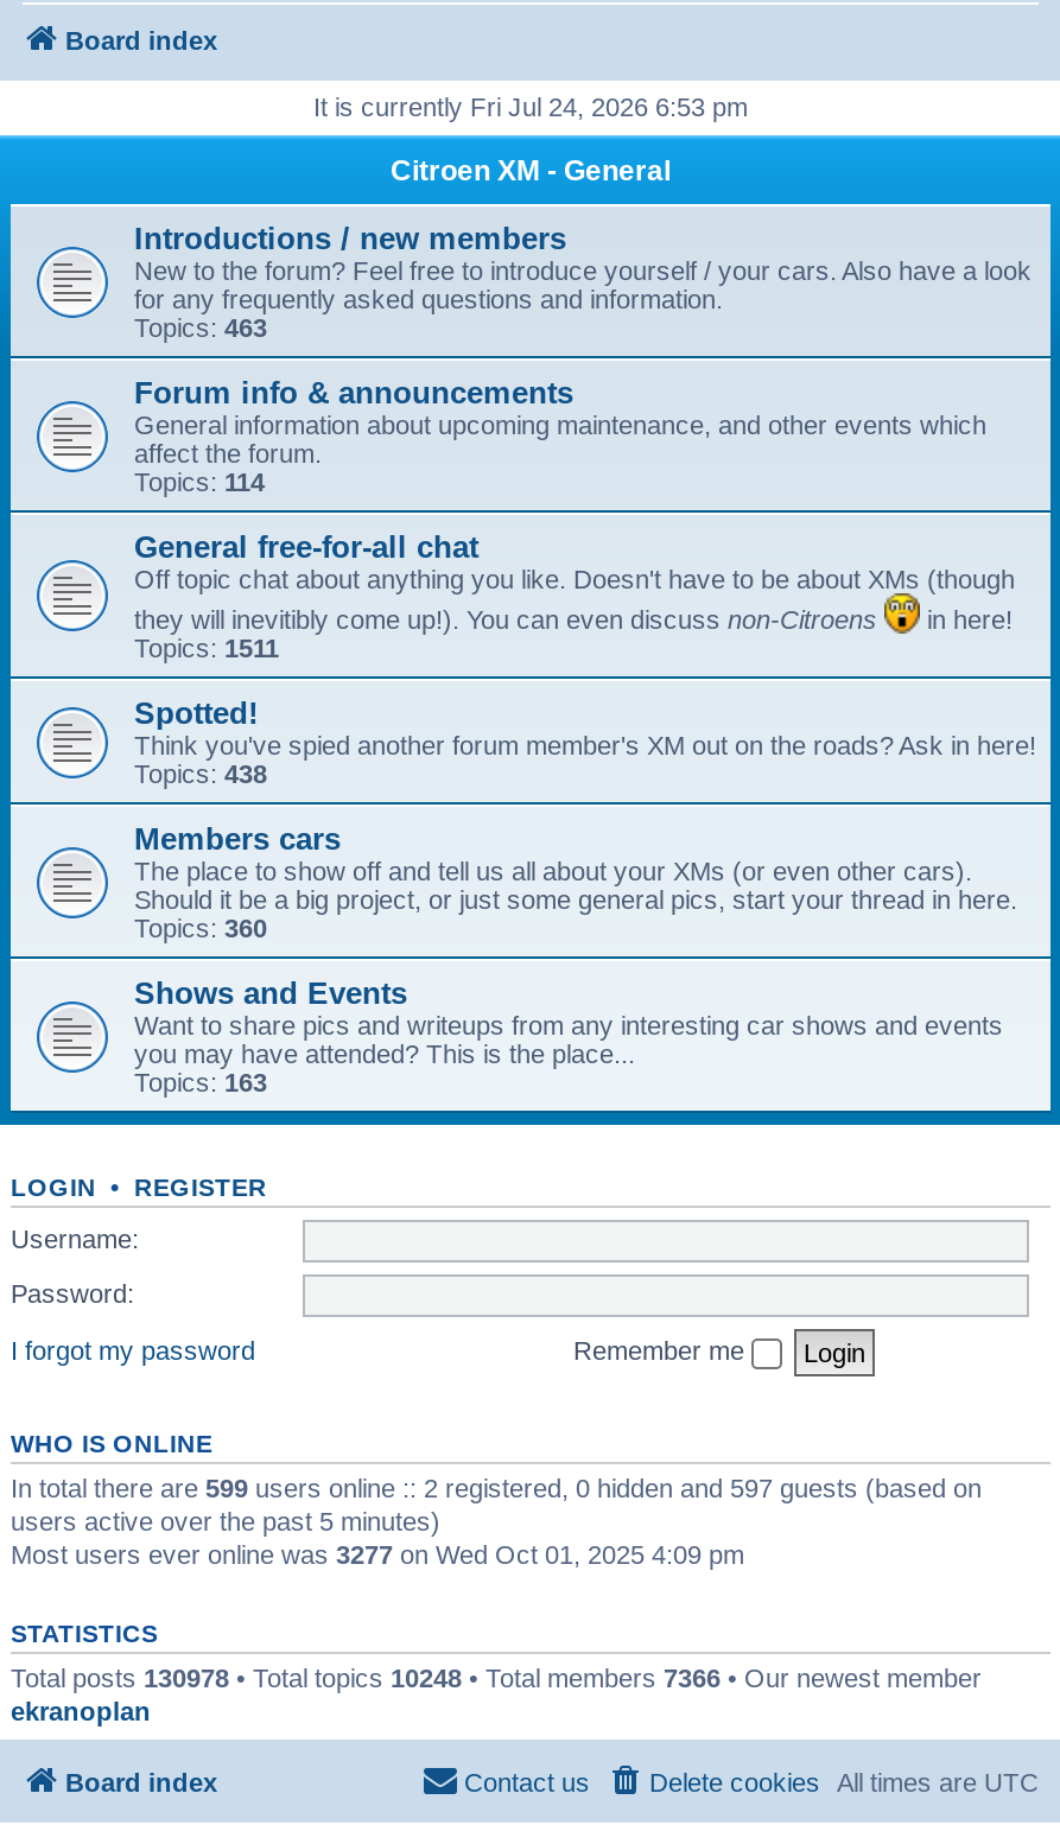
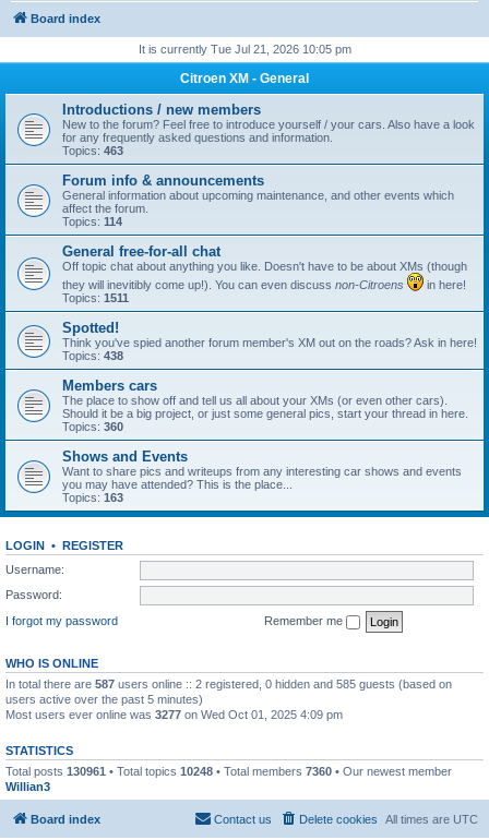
[313,93,748,121] It is currently Fri Jul 24, 2026 6:53 pm -> [138,43,351,56] It is currently Tue Jul 21, 2026 10:05 pm
[11,1473,982,1501] In total there are 599 users online :: 2 registered, 0 hidden and 597 guests (based on -> [5,677,452,690] In total there are 587 users online :: 2 registered, 0 hidden and 585 guests (based on
[11,1662,982,1724] Total posts 130978 • Total topics 10248 • Total members 7366 • Our newest member | ekranoplan -> [5,764,452,793] Total posts 130961 • Total topics 10248 • Total members 7360 • Our newest member | Willian3

